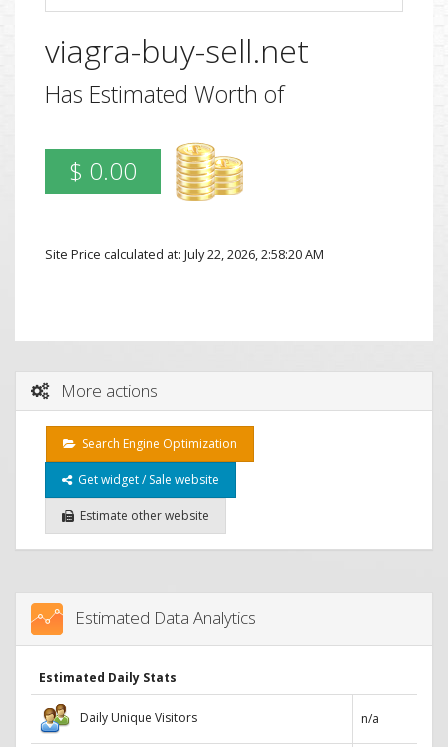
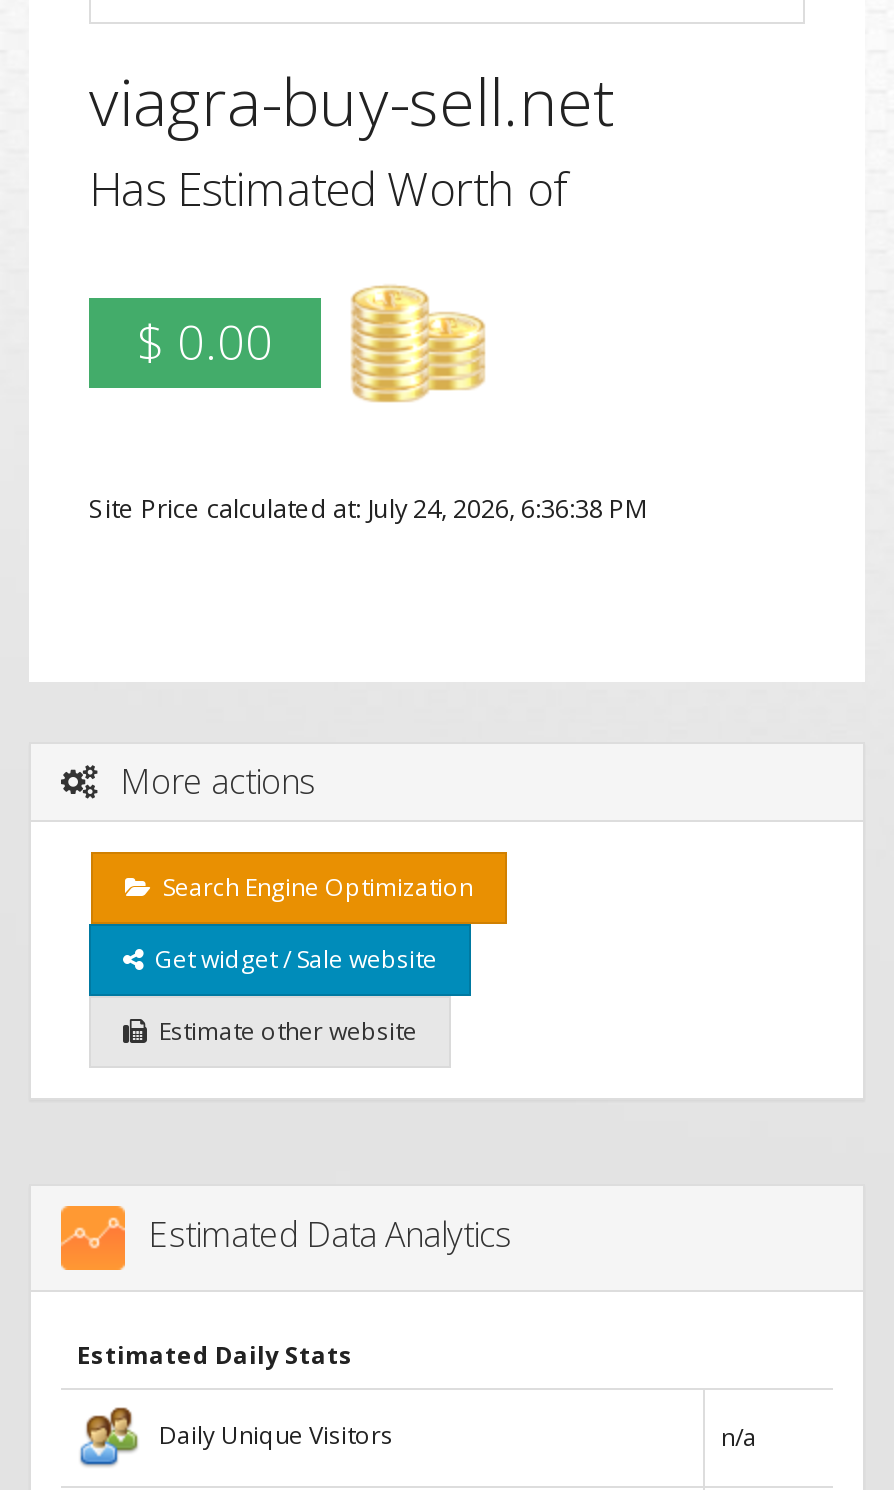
[45,245,324,263] Site Price calculated at: July 22, 2026, 2:58:20 AM -> [89,489,647,525] Site Price calculated at: July 24, 2026, 6:36:38 PM

